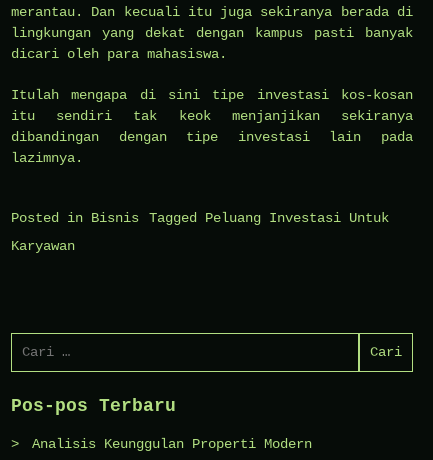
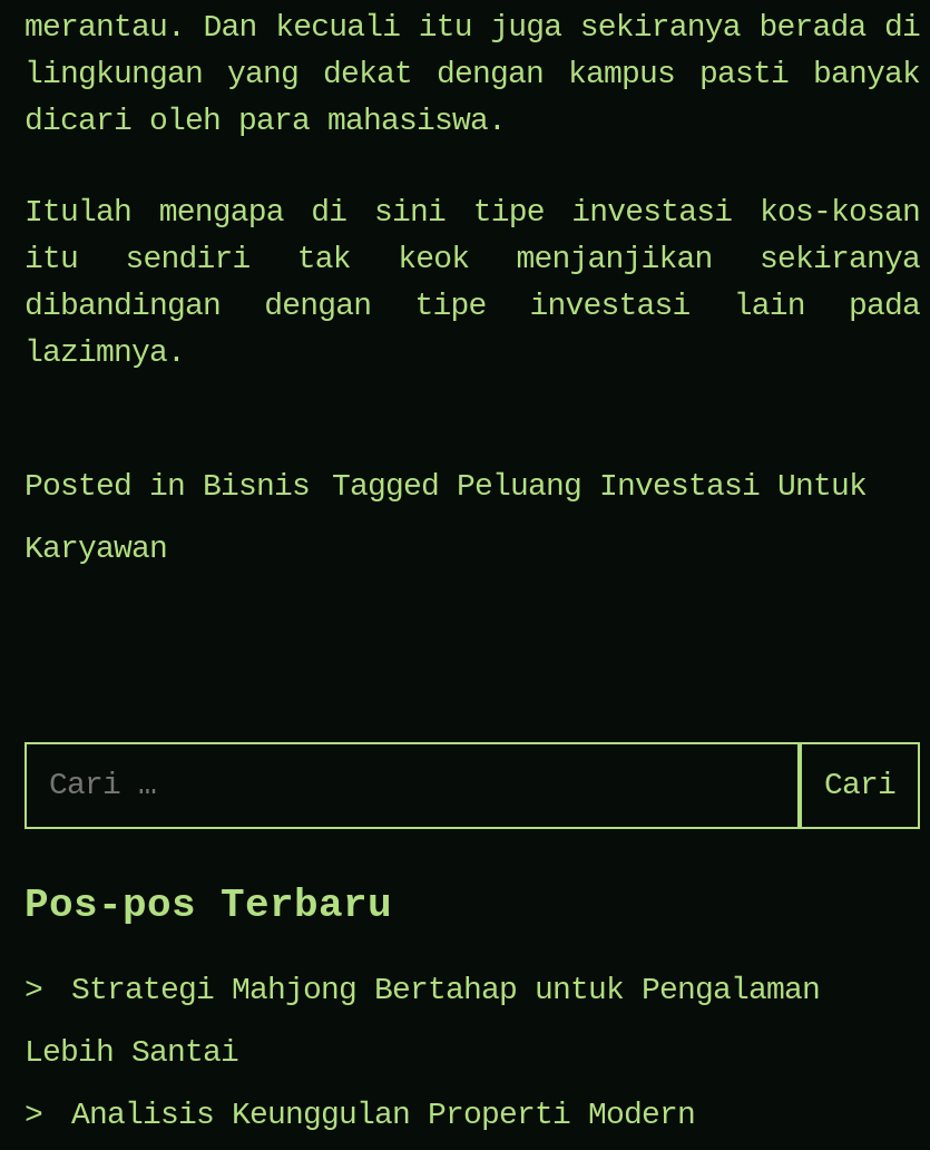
none -> [25,971,820,1070] Strategi Mahjong Bertahap untuk Pengalaman | Lebih Santai

